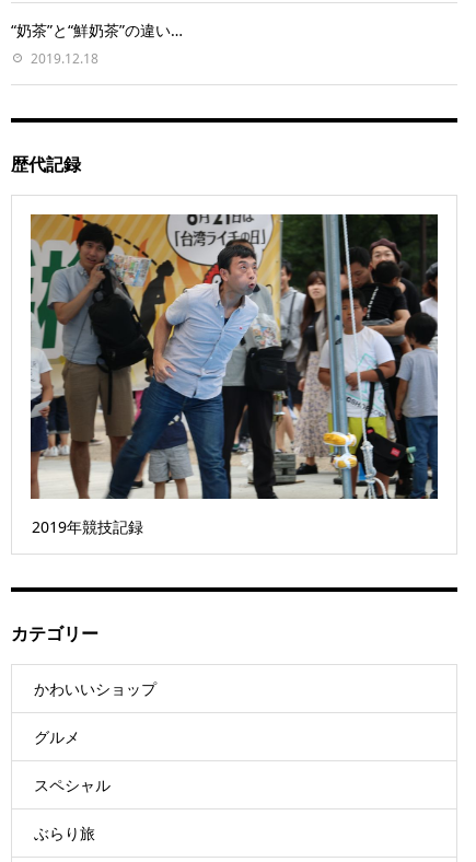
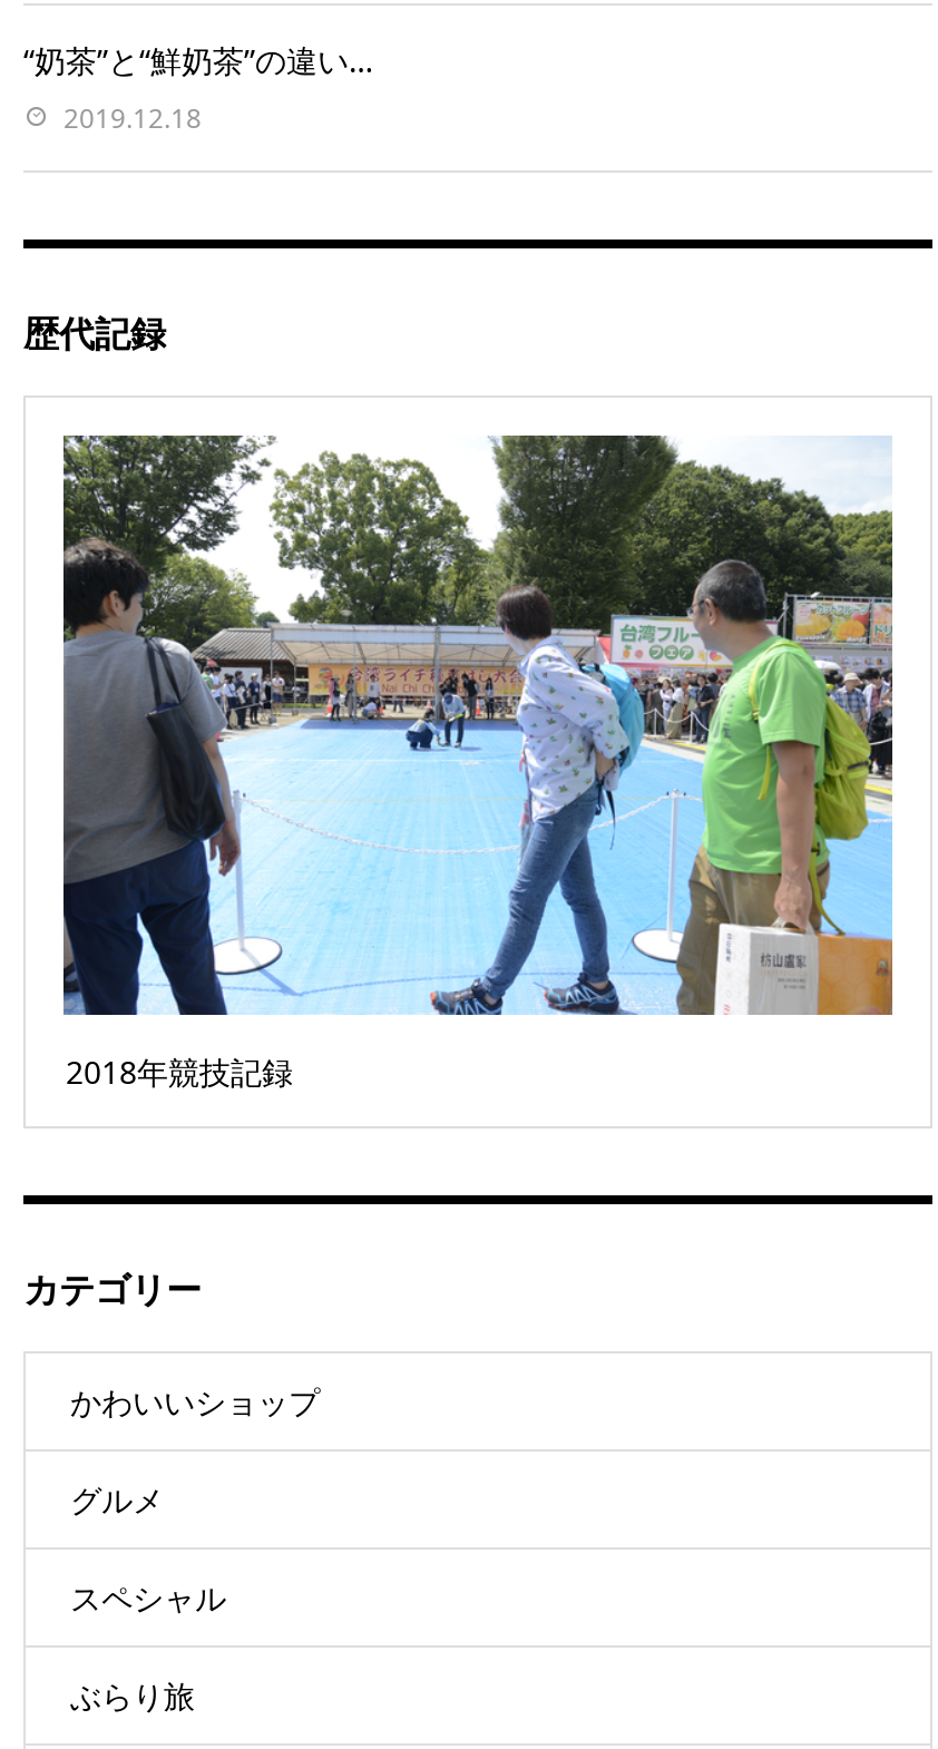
[30,213,439,537] [image] | 2019年競技記録 -> [61,433,895,1093] [image] | 2018年競技記録

